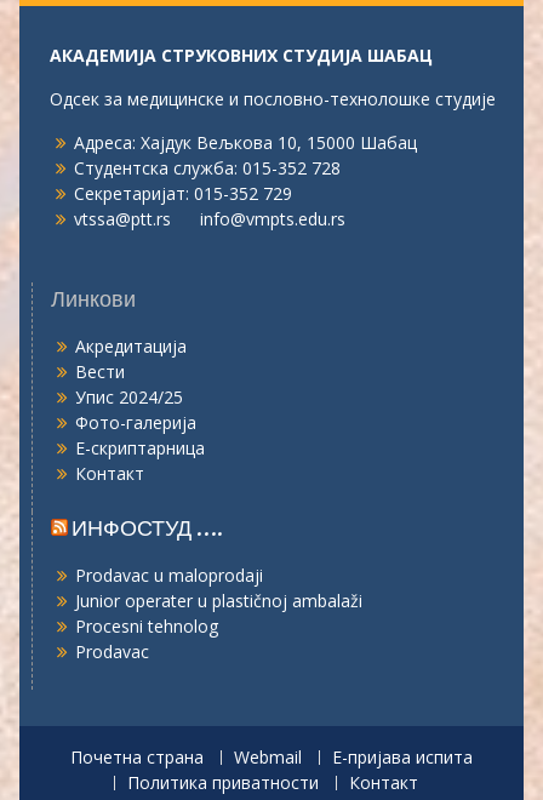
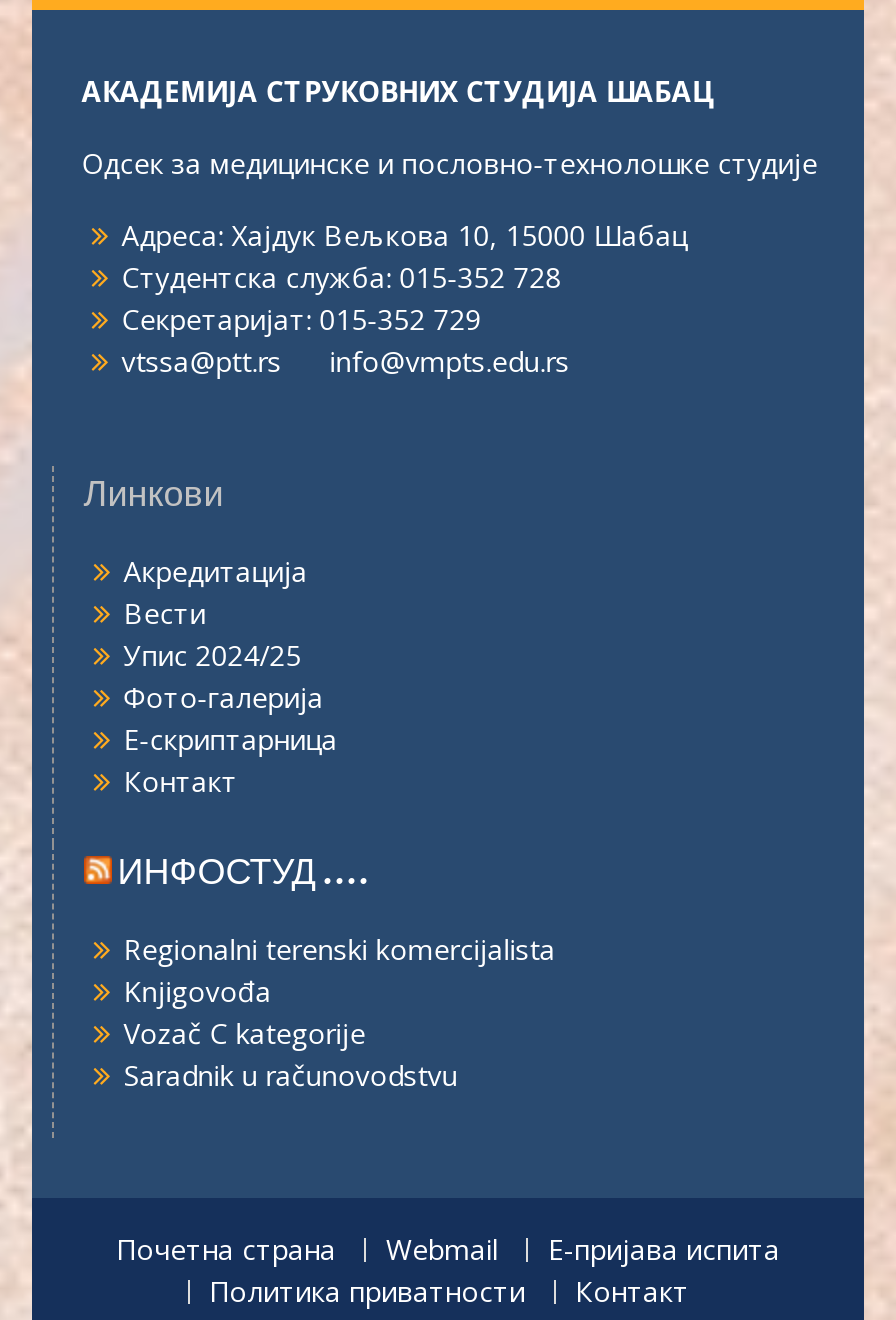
[75,564,362,663] Prodavac u maloprodaji | Junior operater u plastičnoj ambalaži | Procesni tehnolog | Prodavac -> [123,930,555,1094] Regionalni terenski komercijalista | Knjigovođa | Vozač C kategorije | Saradnik u računovodstvu

